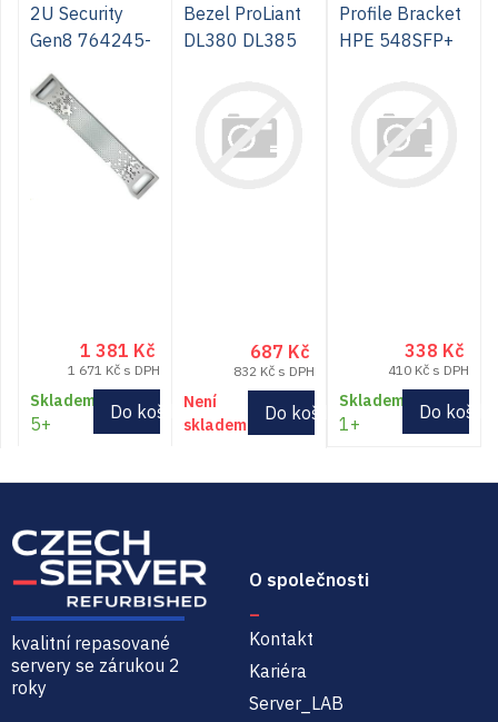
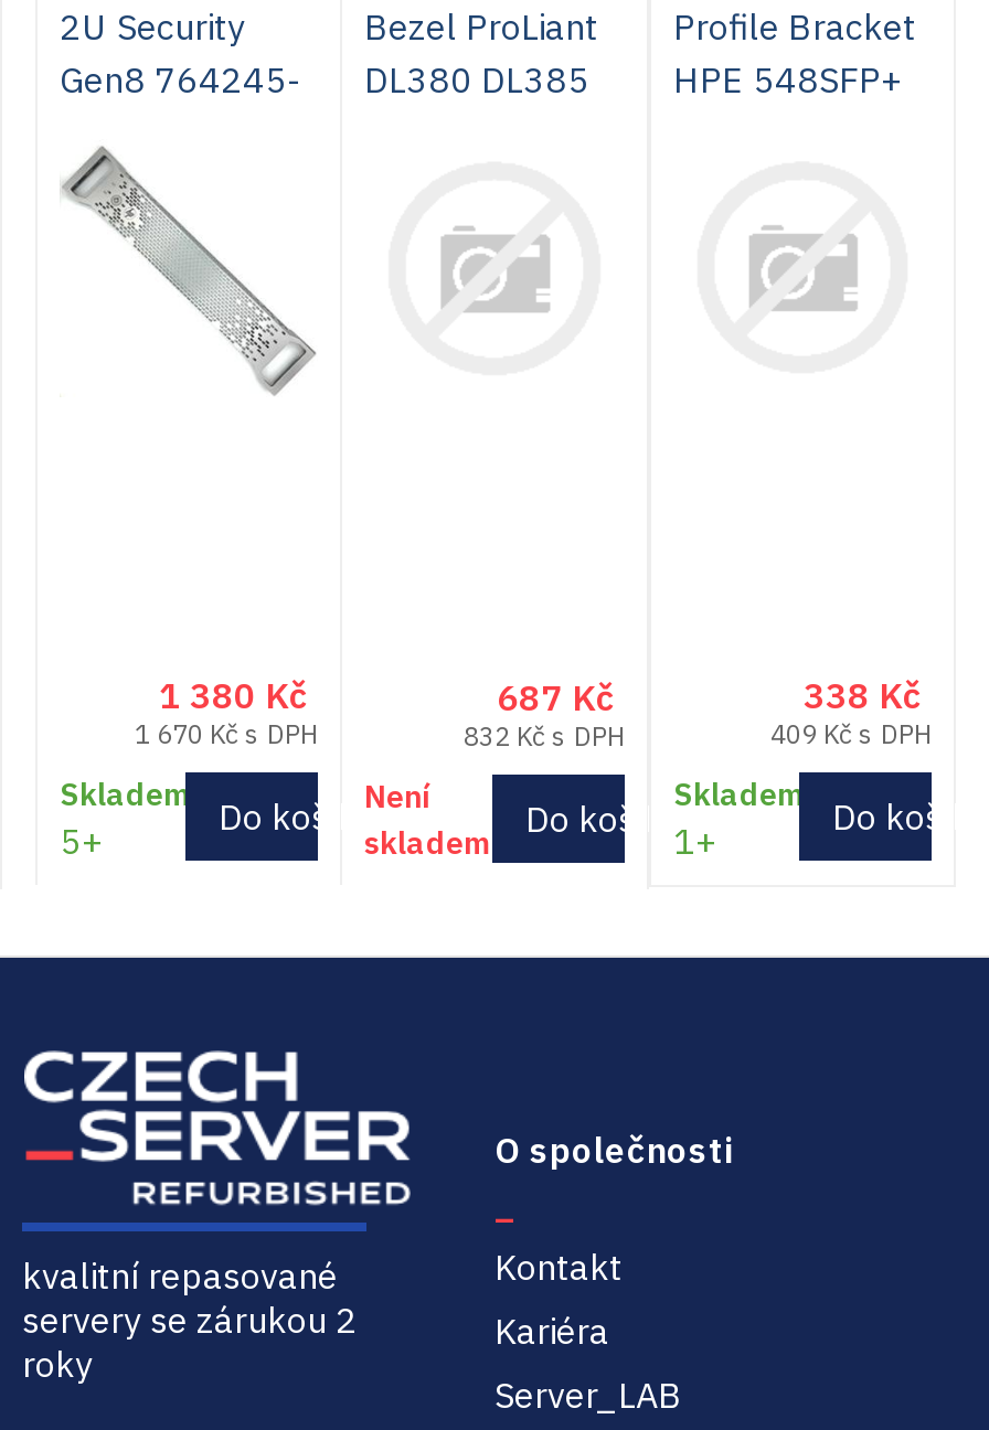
[80,340,156,362] 1 381 Kč -> [159,674,309,718] 1 380 Kč
[68,362,160,379] 1 671 Kč s DPH -> [135,718,318,751] 1 670 Kč s DPH
[388,362,469,379] 410 Kč s DPH -> [770,718,932,751] 409 Kč s DPH

